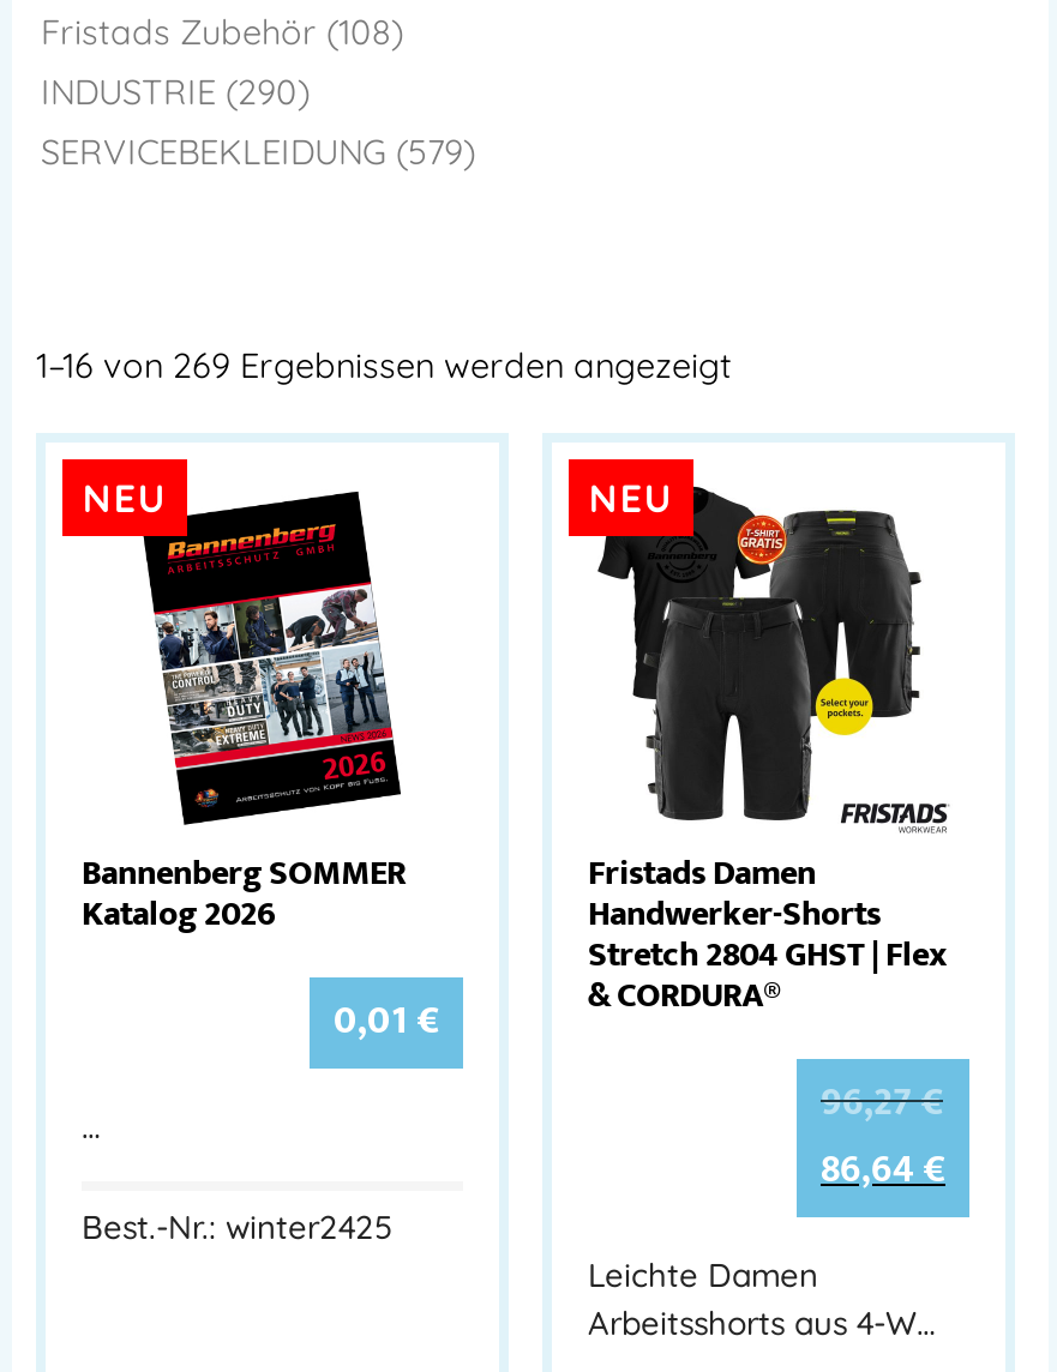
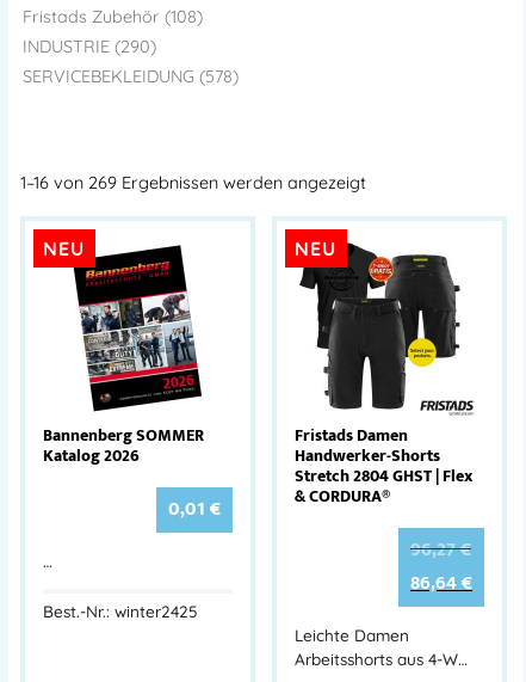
[41,130,475,173] SERVICEBEKLEIDUNG (579) -> [23,65,239,87] SERVICEBEKLEIDUNG (578)

